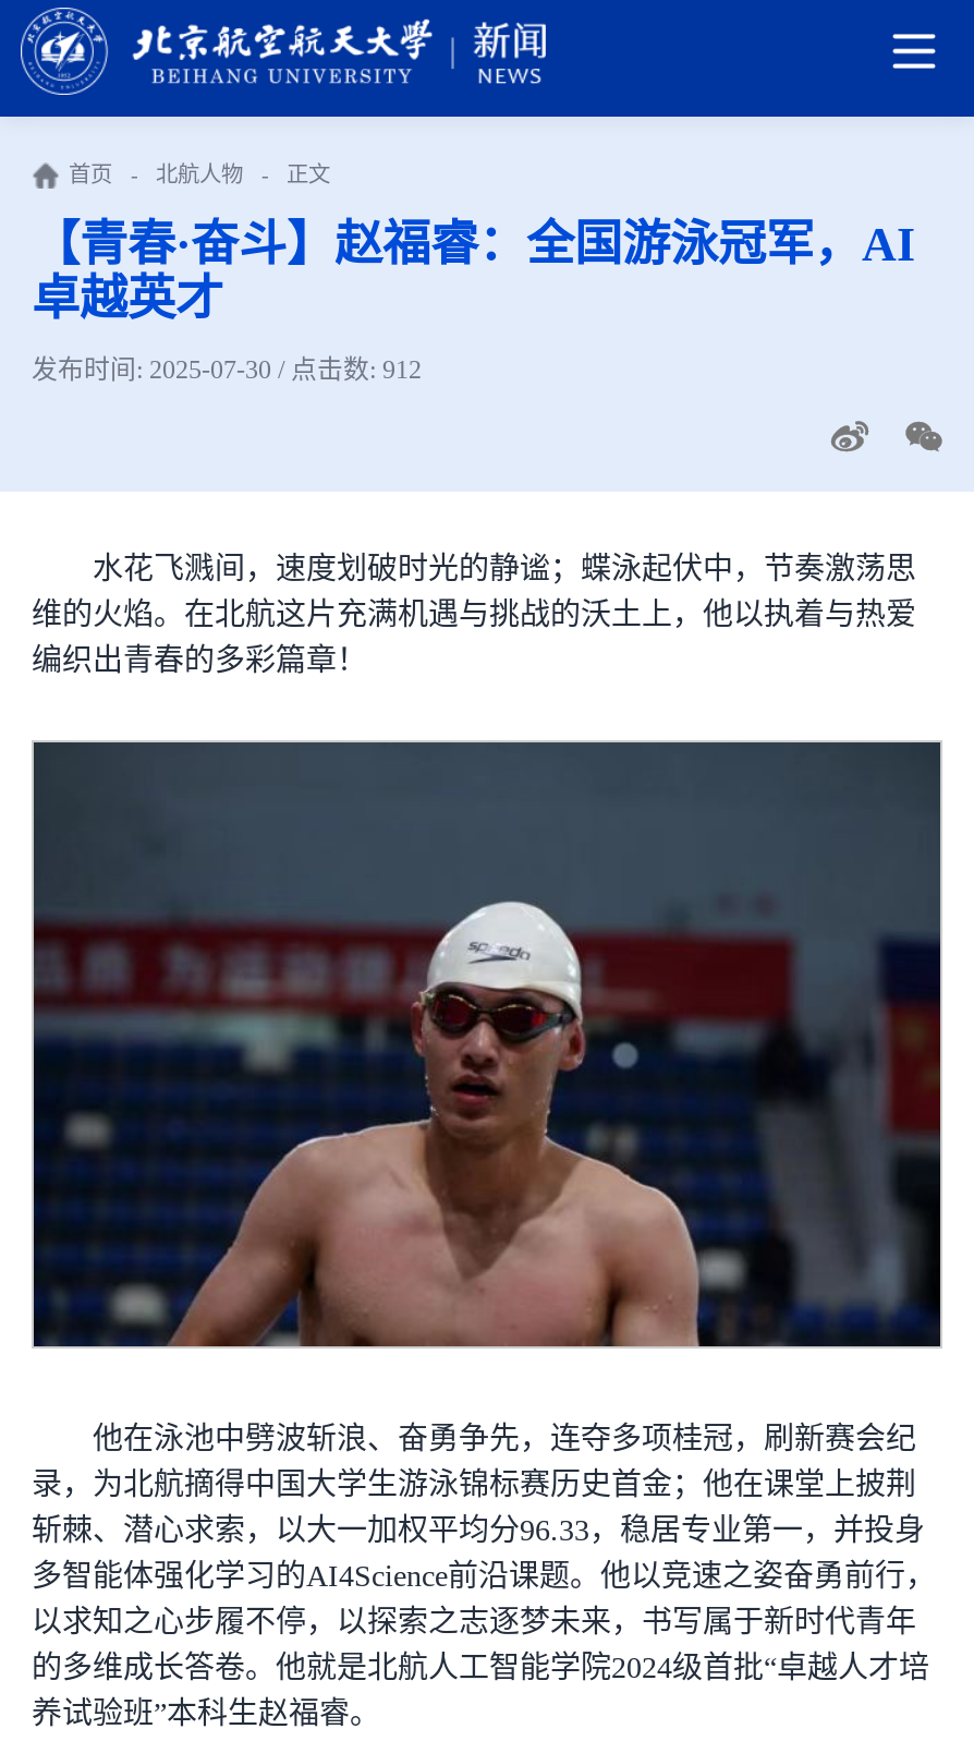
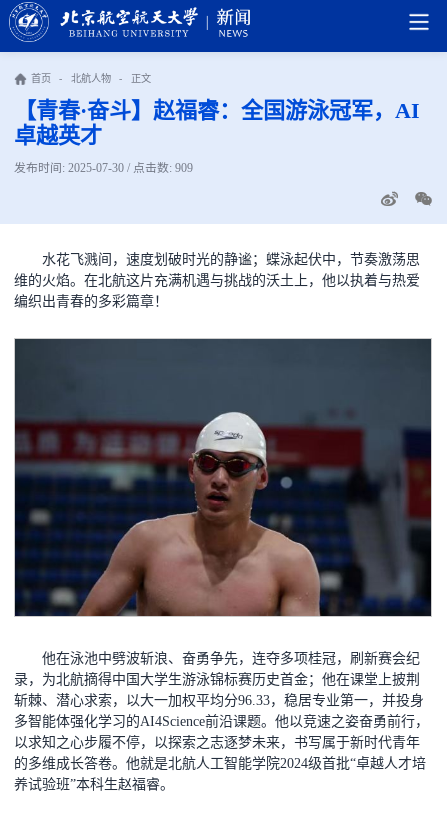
[32,354,422,385] 发布时间: 2025-07-30 / 点击数: 912 -> [14,161,193,175] 发布时间: 2025-07-30 / 点击数: 909

